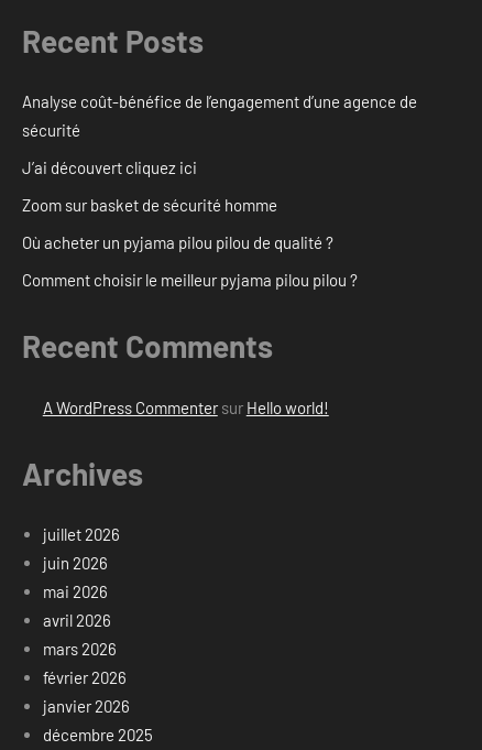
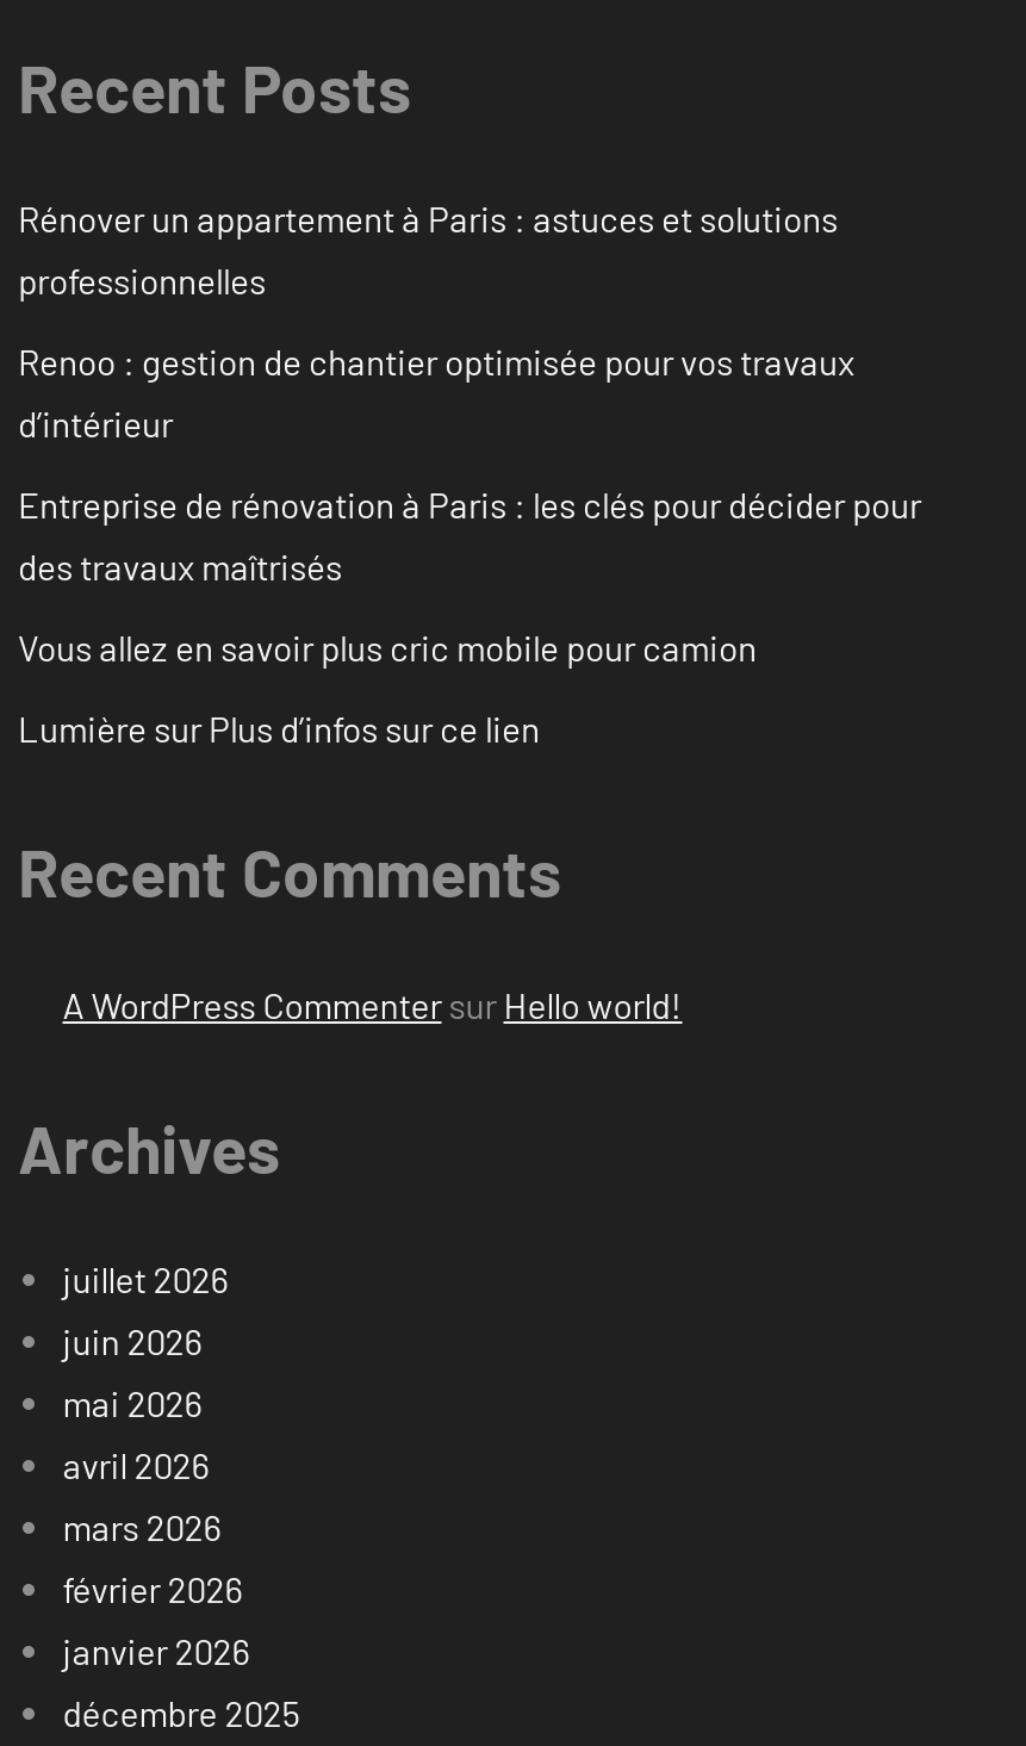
[22,92,417,140] Analyse coût-bénéfice de l’engagement d’une agence de | sécurité -> [18,197,838,302] Rénover un appartement à Paris : astuces et solutions | professionnelles
[22,158,197,178] J’ai découvert cliquez ici -> [18,340,854,445] Renoo : gestion de chantier optimisée pour vos travaux | d’intérieur
[22,195,277,215] Zoom sur basket de sécurité homme -> [18,483,921,588] Entreprise de rénovation à Paris : les clés pour décider pour | des travaux maîtrisés
[22,233,333,253] Où acheter un pyjama pilou pilou de qualité ? -> [18,626,757,669] Vous allez en savoir plus cric mobile pour camion
[22,270,358,290] Comment choisir le meilleur pyjama pilou pilou ? -> [18,707,540,750] Lumière sur Plus d’infos sur ce lien

